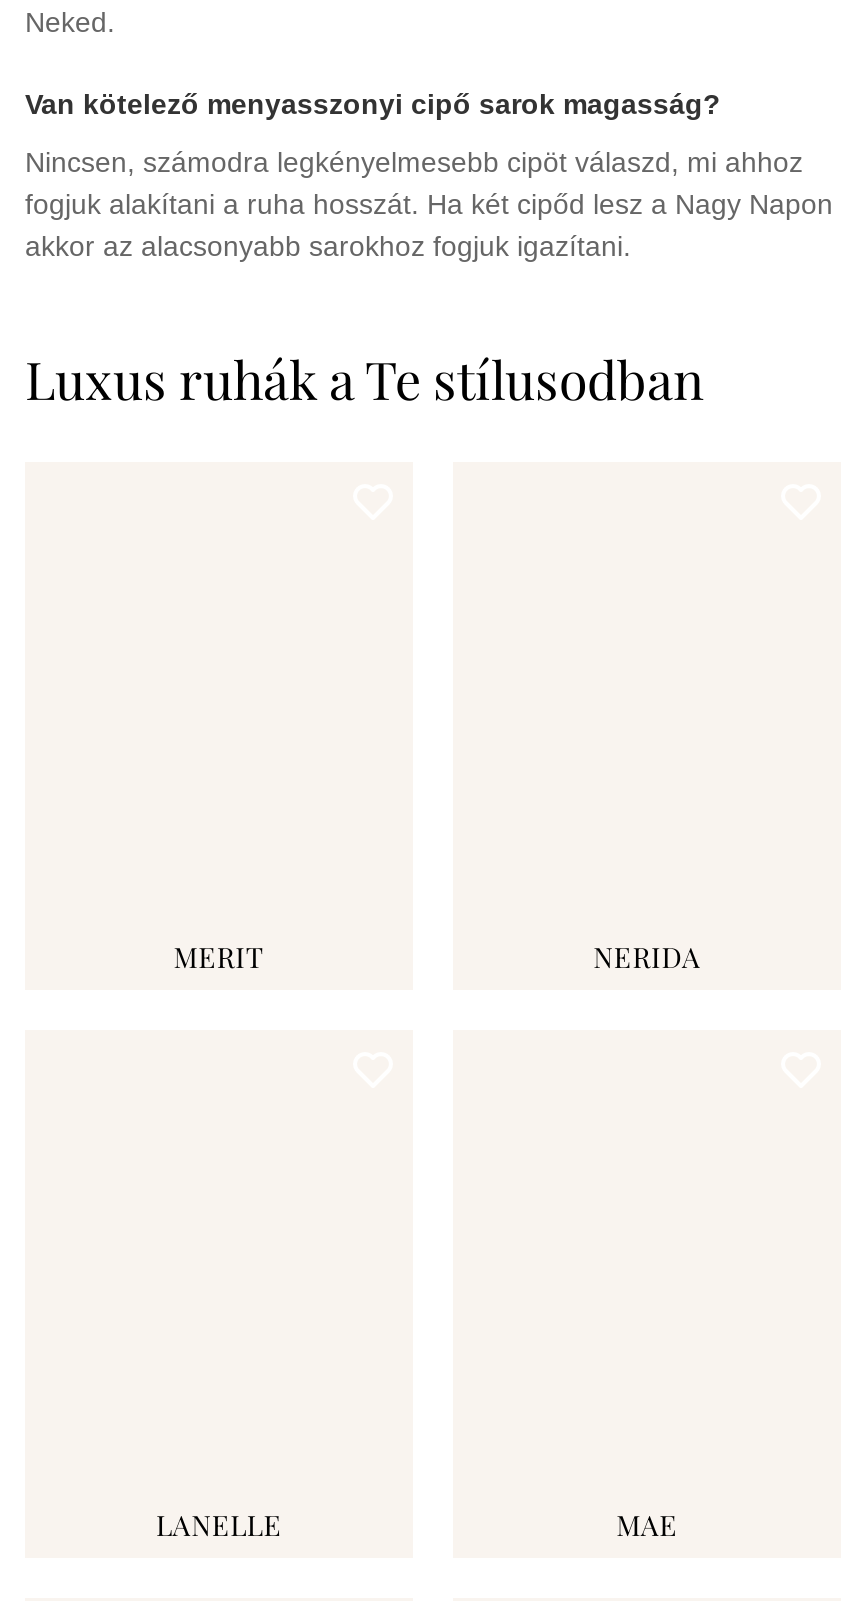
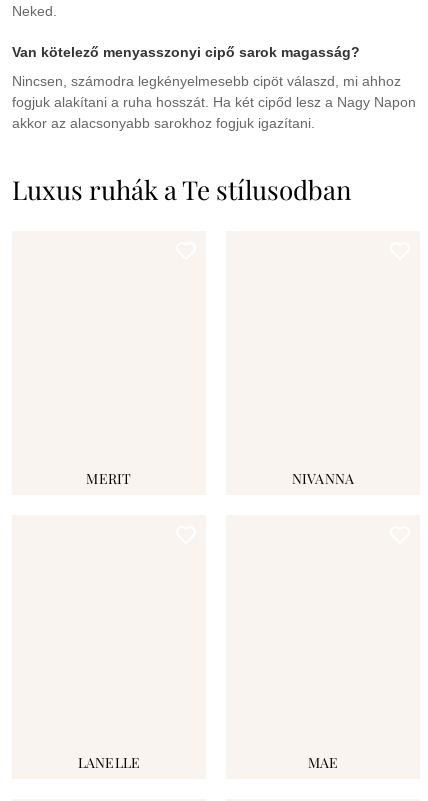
[593,938,701,976] NERIDA -> [291,469,354,488] NIVANNA

